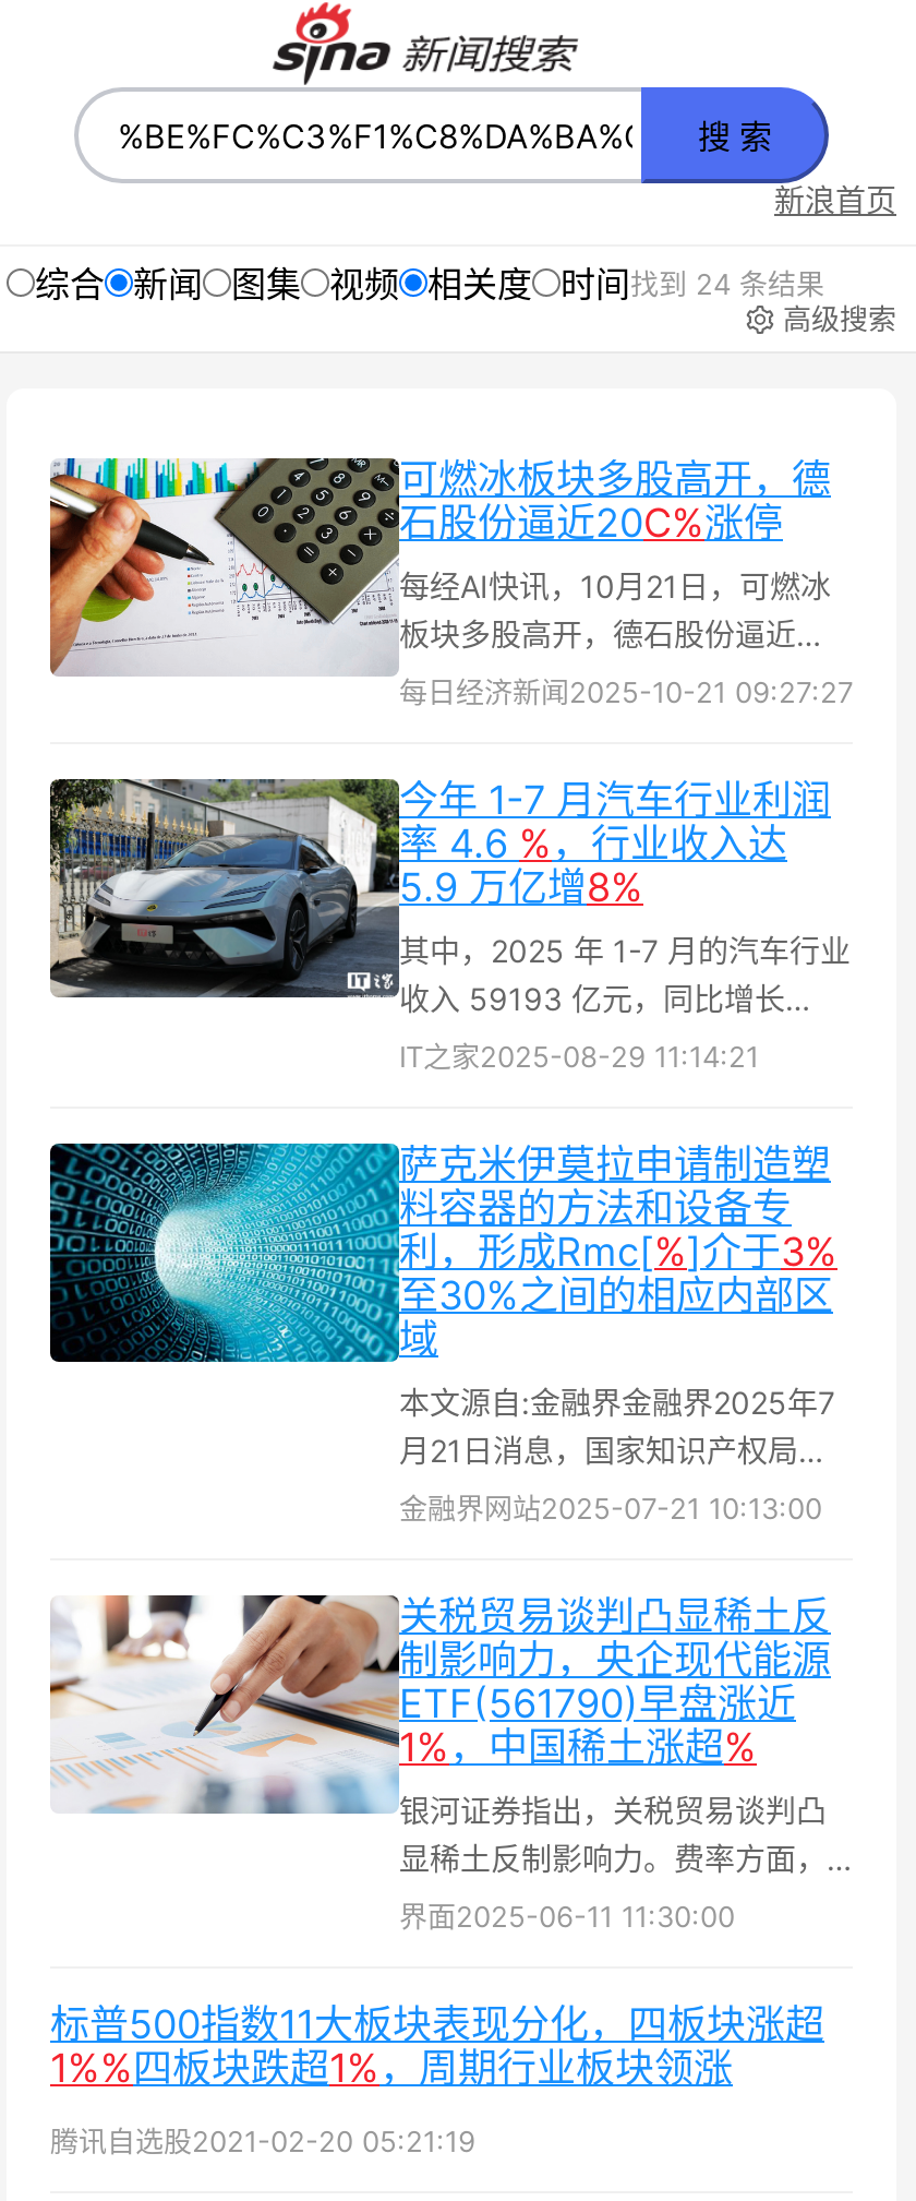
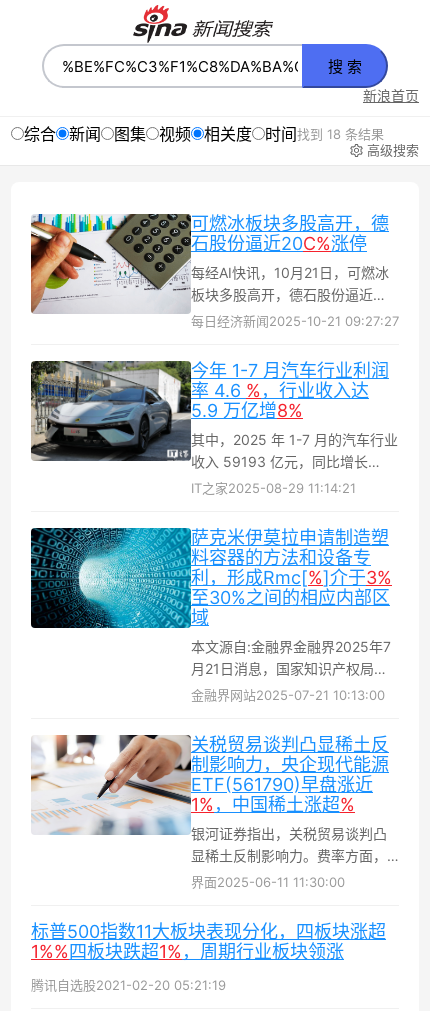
[561,262,824,306] 时间找到 24 条结果 -> [265,124,384,144] 时间找到 18 条结果

